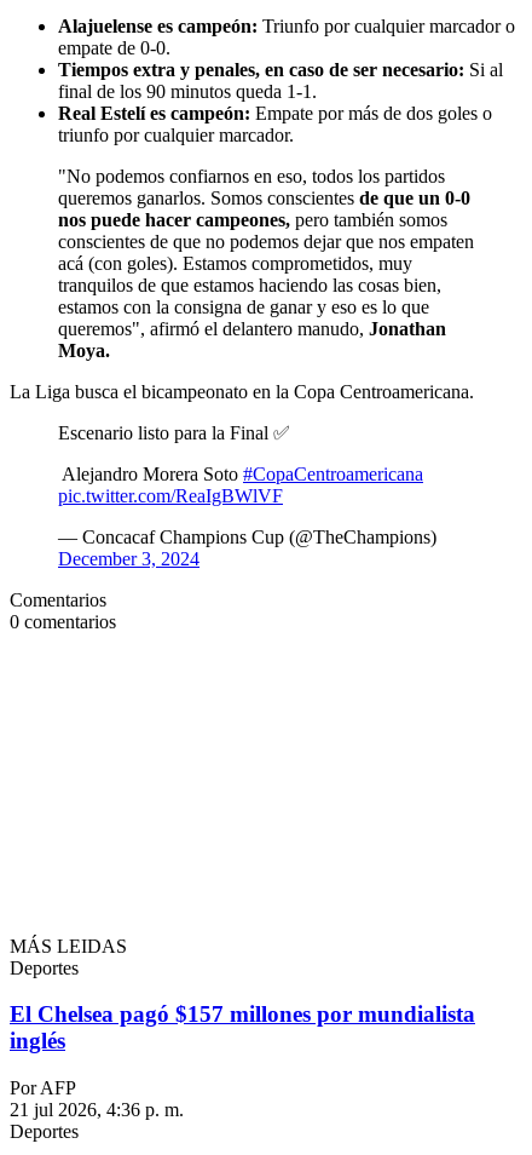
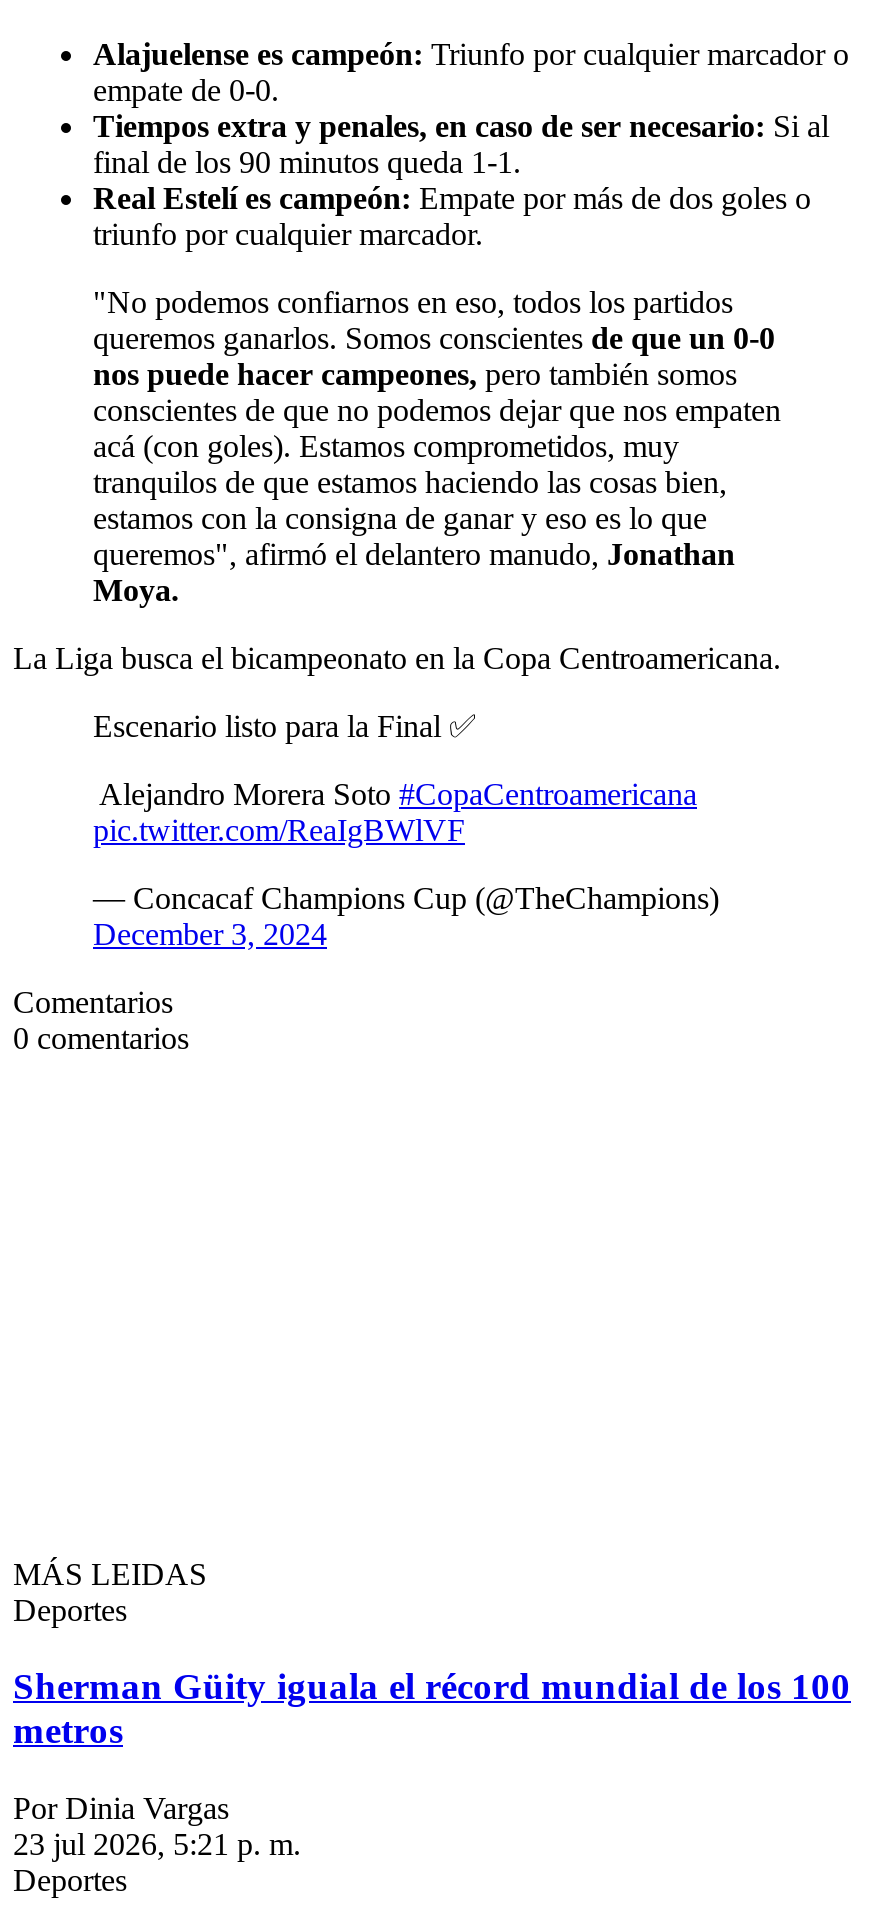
[10,1002,475,1054] El Chelsea pagó $157 millones por mundialista | inglés -> [13,1666,851,1752] Sherman Güity iguala el récord mundial de los 100 | metros
[10,1078,184,1120] Por AFP | 21 jul 2026, 4:36 p. m. -> [13,1791,301,1861] Por Dinia Vargas | 23 jul 2026, 5:21 p. m.

